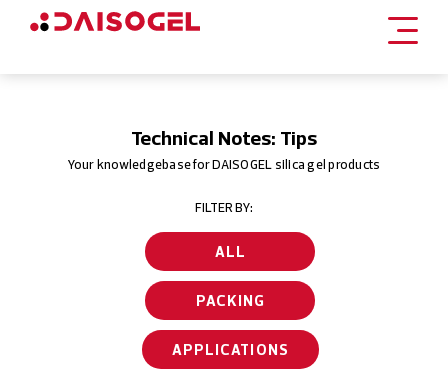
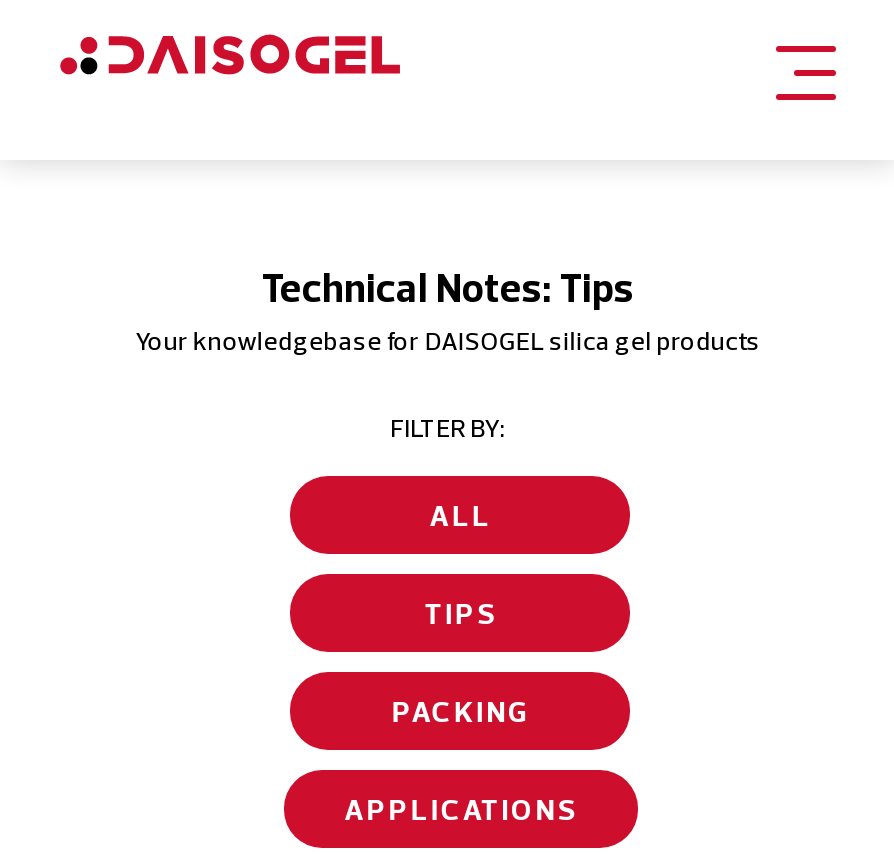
none -> [425,594,497,632] TIPS

